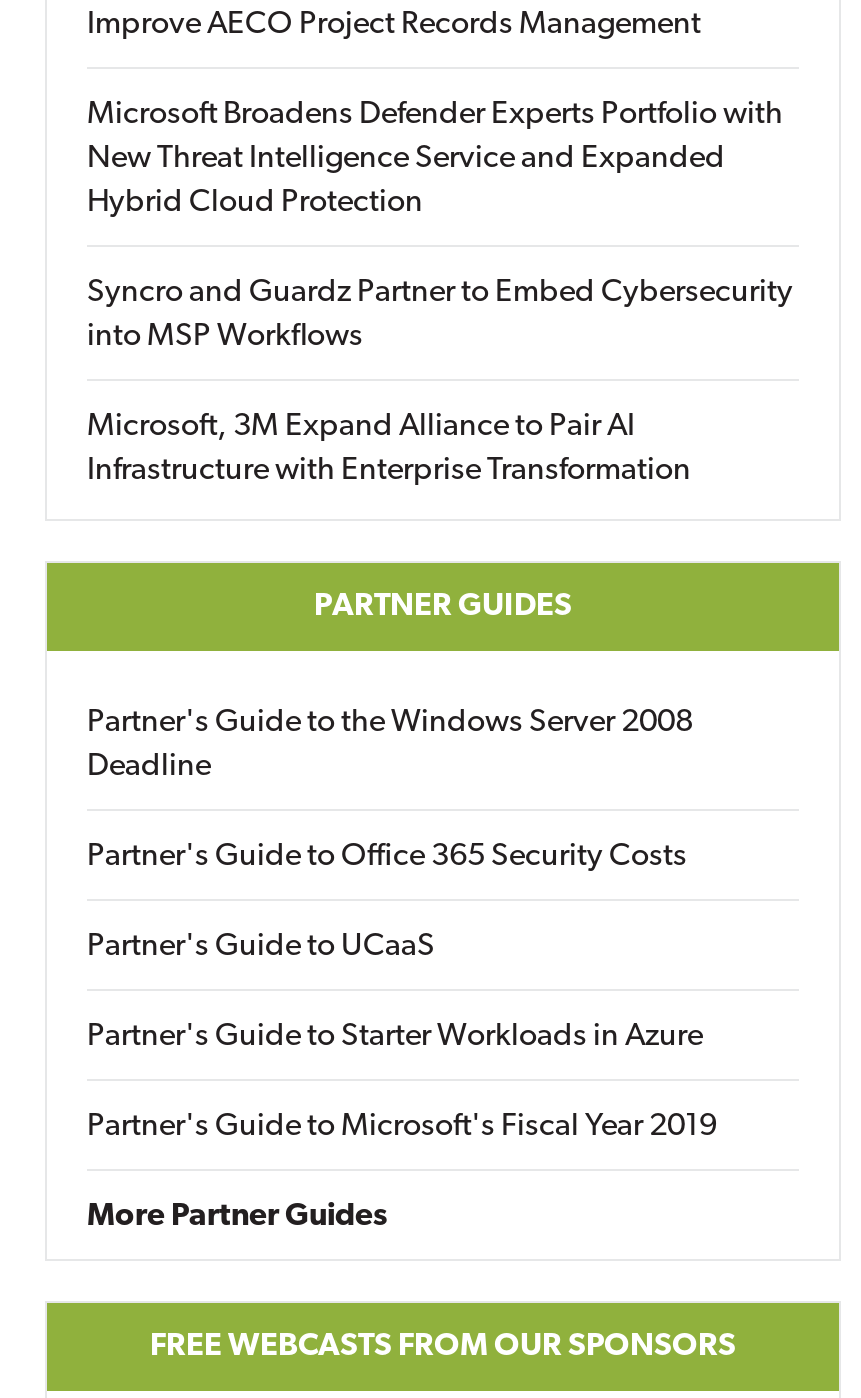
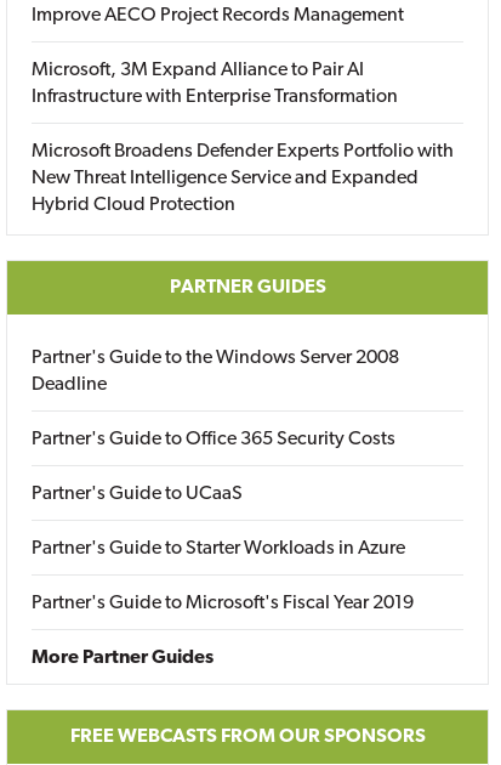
moved [87,99,783,219] -> [32,142,454,215]: Microsoft Broadens Defender Experts Portfolio with | New Threat Intelligence Service and Expanded | Hybrid Cloud Protection
[87,277,793,353] Syncro and Guardz Partner to Embed Cybersecurity | into MSP Workflows -> none
moved [87,411,691,487] -> [32,61,398,107]: Microsoft, 3M Expand Alliance to Pair AI | Infrastructure with Enterprise Transformation

